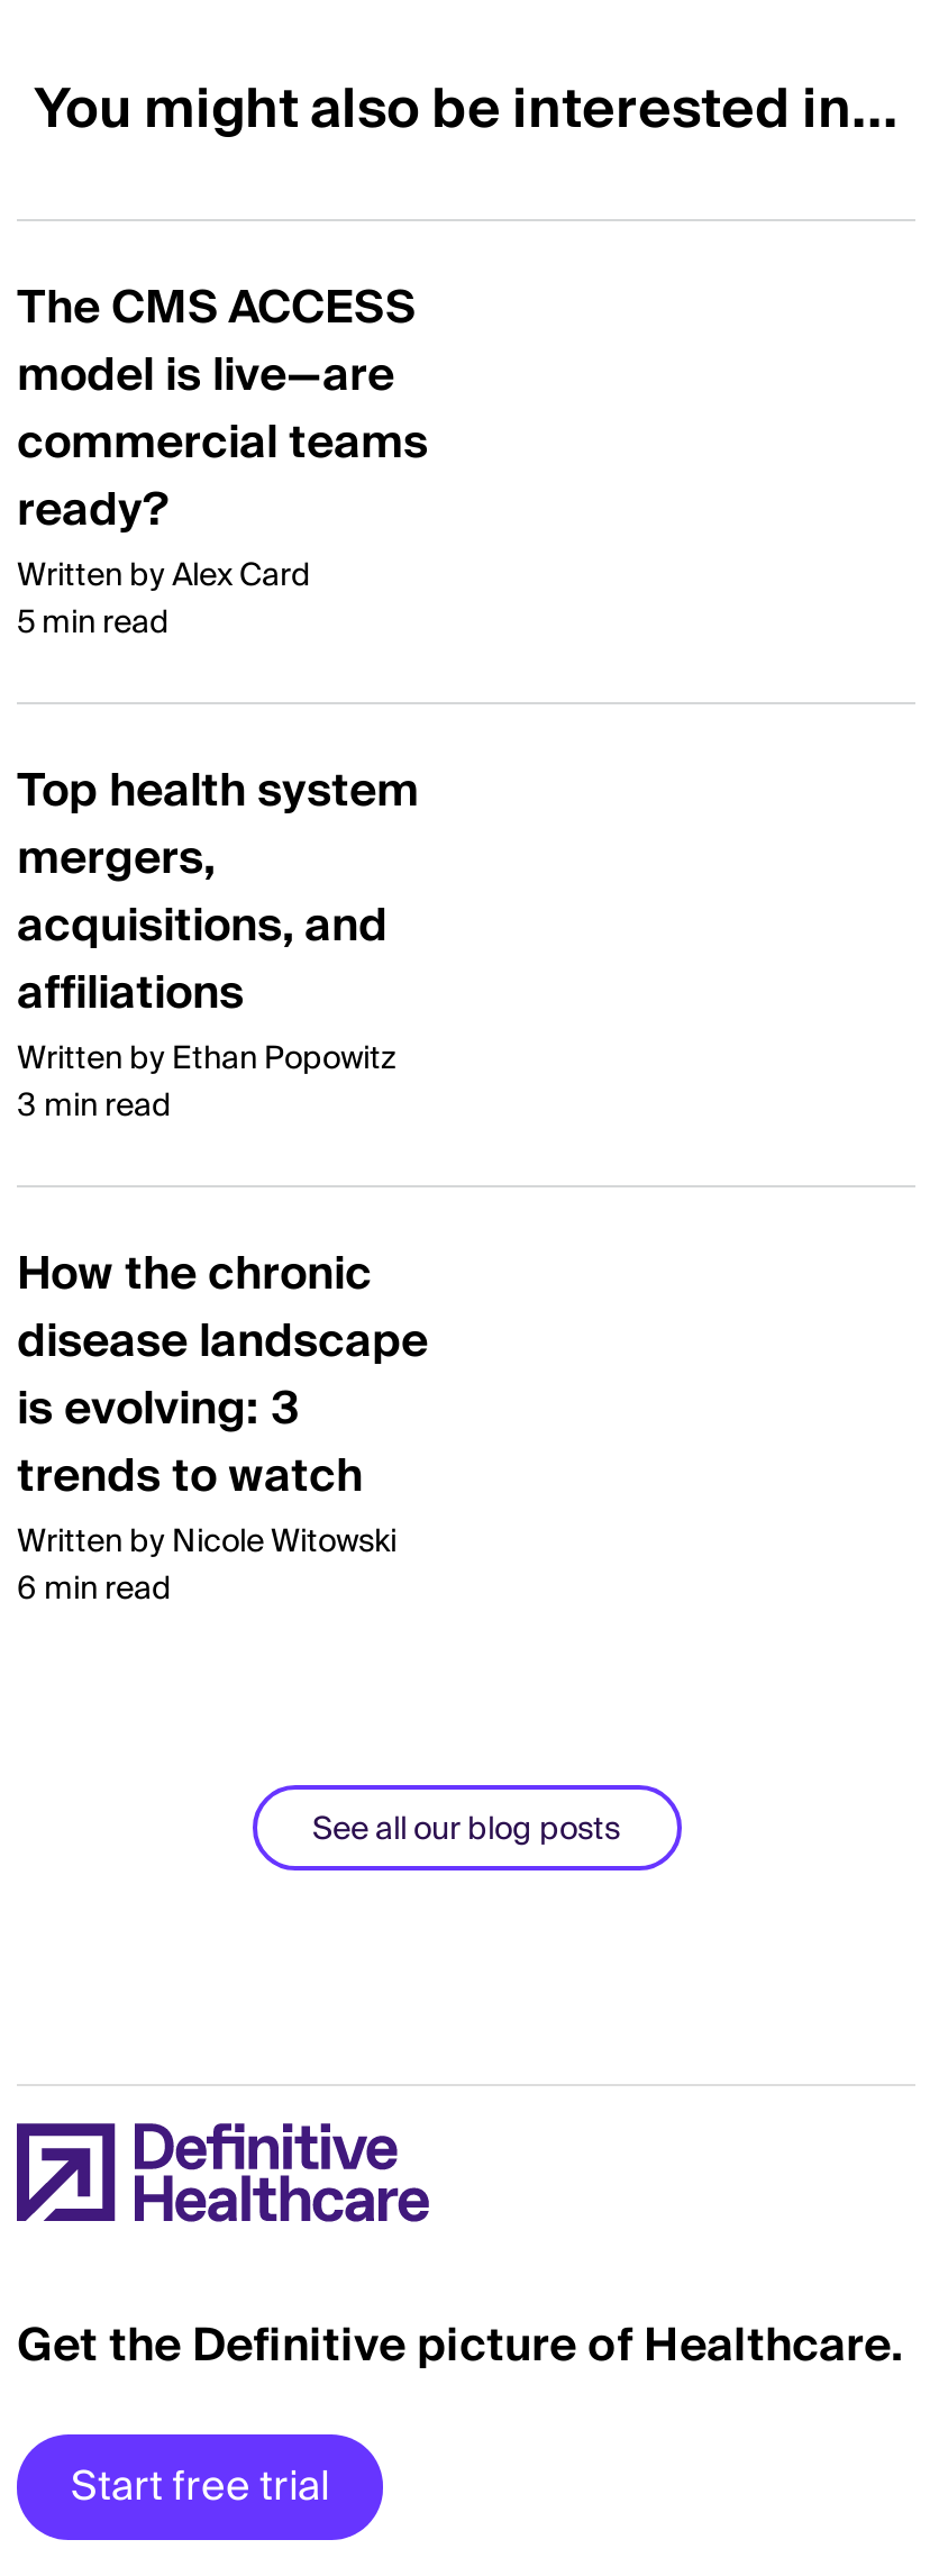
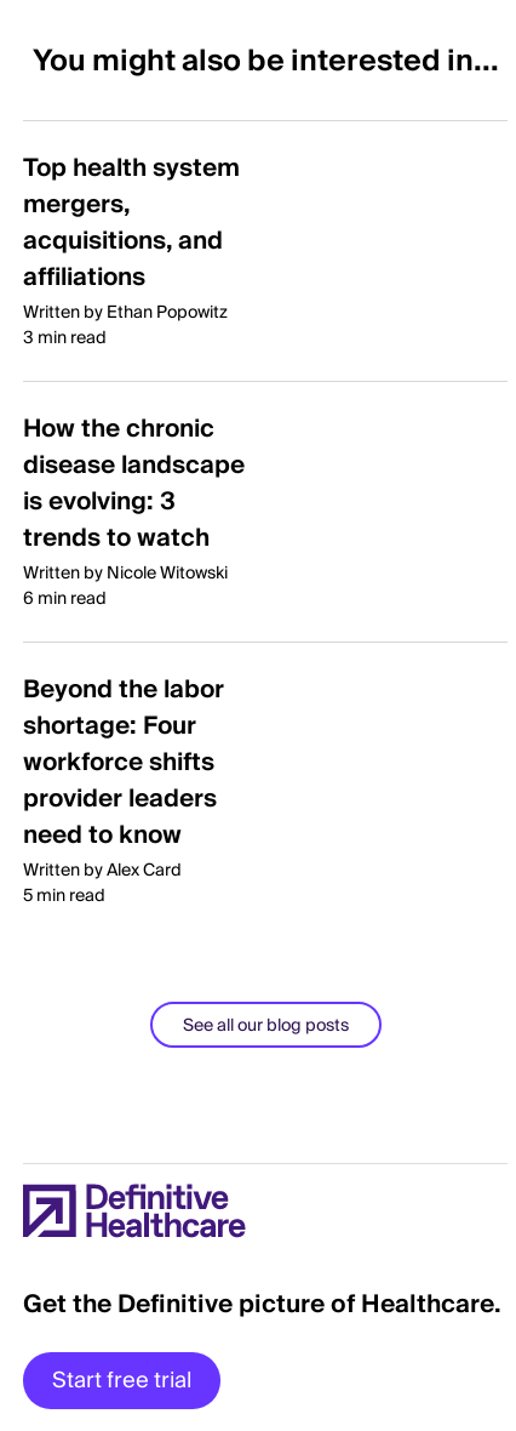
[17,271,428,550] The CMS ACCESS | model is live—are | commercial teams | ready? -> none
moved [17,550,311,651] -> [23,856,182,911]: Written by Alex Card | 5 min read
moved [17,754,428,1617] -> [23,148,245,614]: Top health system | mergers, | acquisitions, and | ... | Written by Nicole Witowski | 6 min read
none -> [23,670,224,856] Beyond the labor | shortage: Four | workforce shifts | provider leaders | need to know

